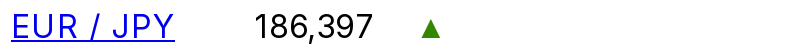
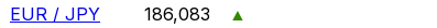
[255,7,375,47] 186,397 -> [144,4,210,25] 186,083

